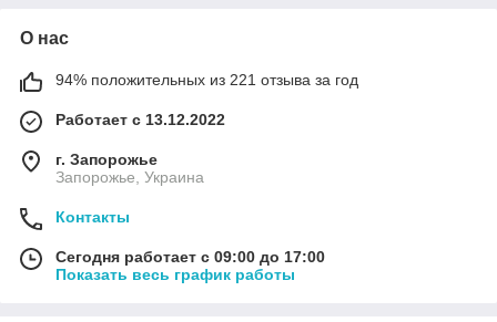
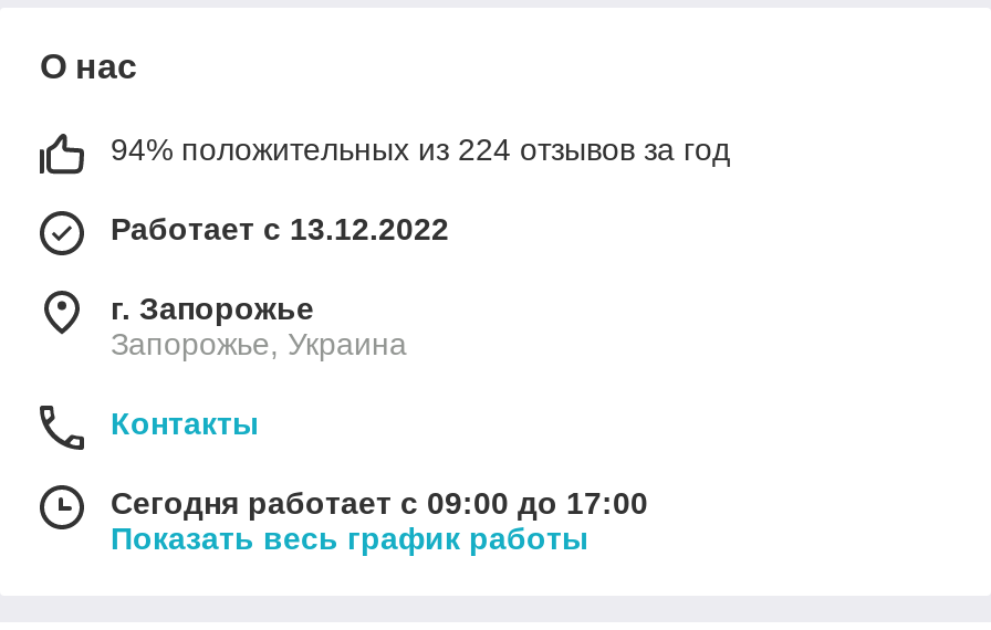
[55,71,358,88] 94% положительных из 221 отзыва за год -> [111,131,730,166] 94% положительных из 224 отзывов за год

